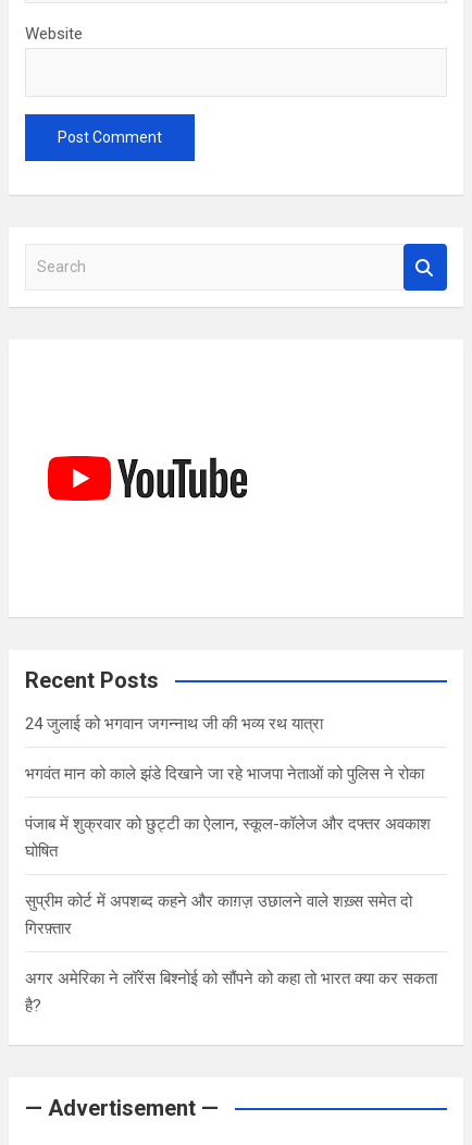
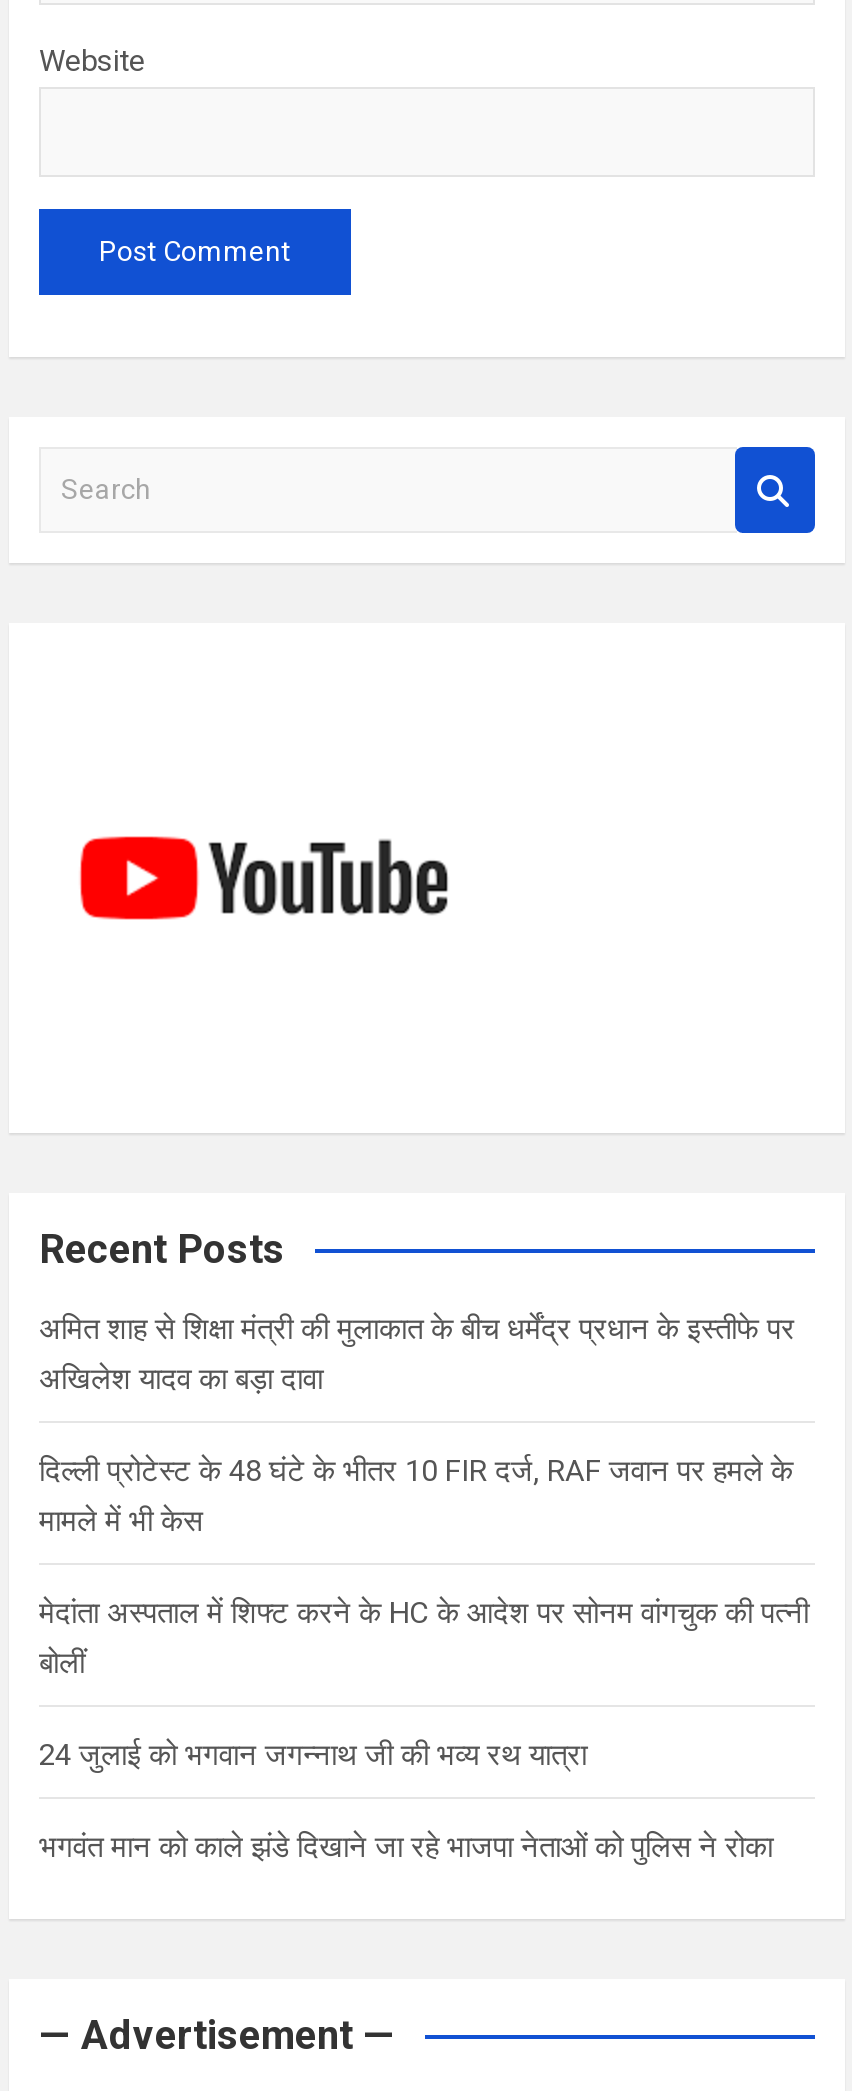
none -> [39,1311,809,1681] अमित शाह से शिक्षा मंत्री की मुलाकात के बीच धर्मेंद्र प्रधान के इस्तीफे पर | अखिलेश यादव का बड़ा दावा | दिल्ली प्रोटेस्ट के 48 घंटे के भीतर 10 FIR दर्ज, RAF जवान पर हमले के | मामले में भी केस | मेदांता अस्पताल में शिफ्ट करने के HC के आदेश पर सोनम वांगचुक की पत्नी | बोलीं
moved [25,714,424,784] -> [39,1737,773,1865]: 24 जुलाई को भगवान जगन्नाथ जी की भव्य रथ यात्रा | भगवंत मान को काले झंडे दिखाने जा रहे भाजपा नेताओं को पुलिस ने रोका
[25,814,437,1015] पंजाब में शुक्रवार को छुट्टी का ऐलान, स्कूल-कॉलेज और दफ्तर अवकाश | घोषित | सुप्रीम कोर्ट में अपशब्द कहने और काग़ज़ उछालने वाले शख़्स समेत दो | गिरफ़्तार | अगर अमेर‍िका ने लॉरेंस ब‍िश्‍नोई को सौंपने को कहा तो भारत क्‍या कर सकता | है? -> none

